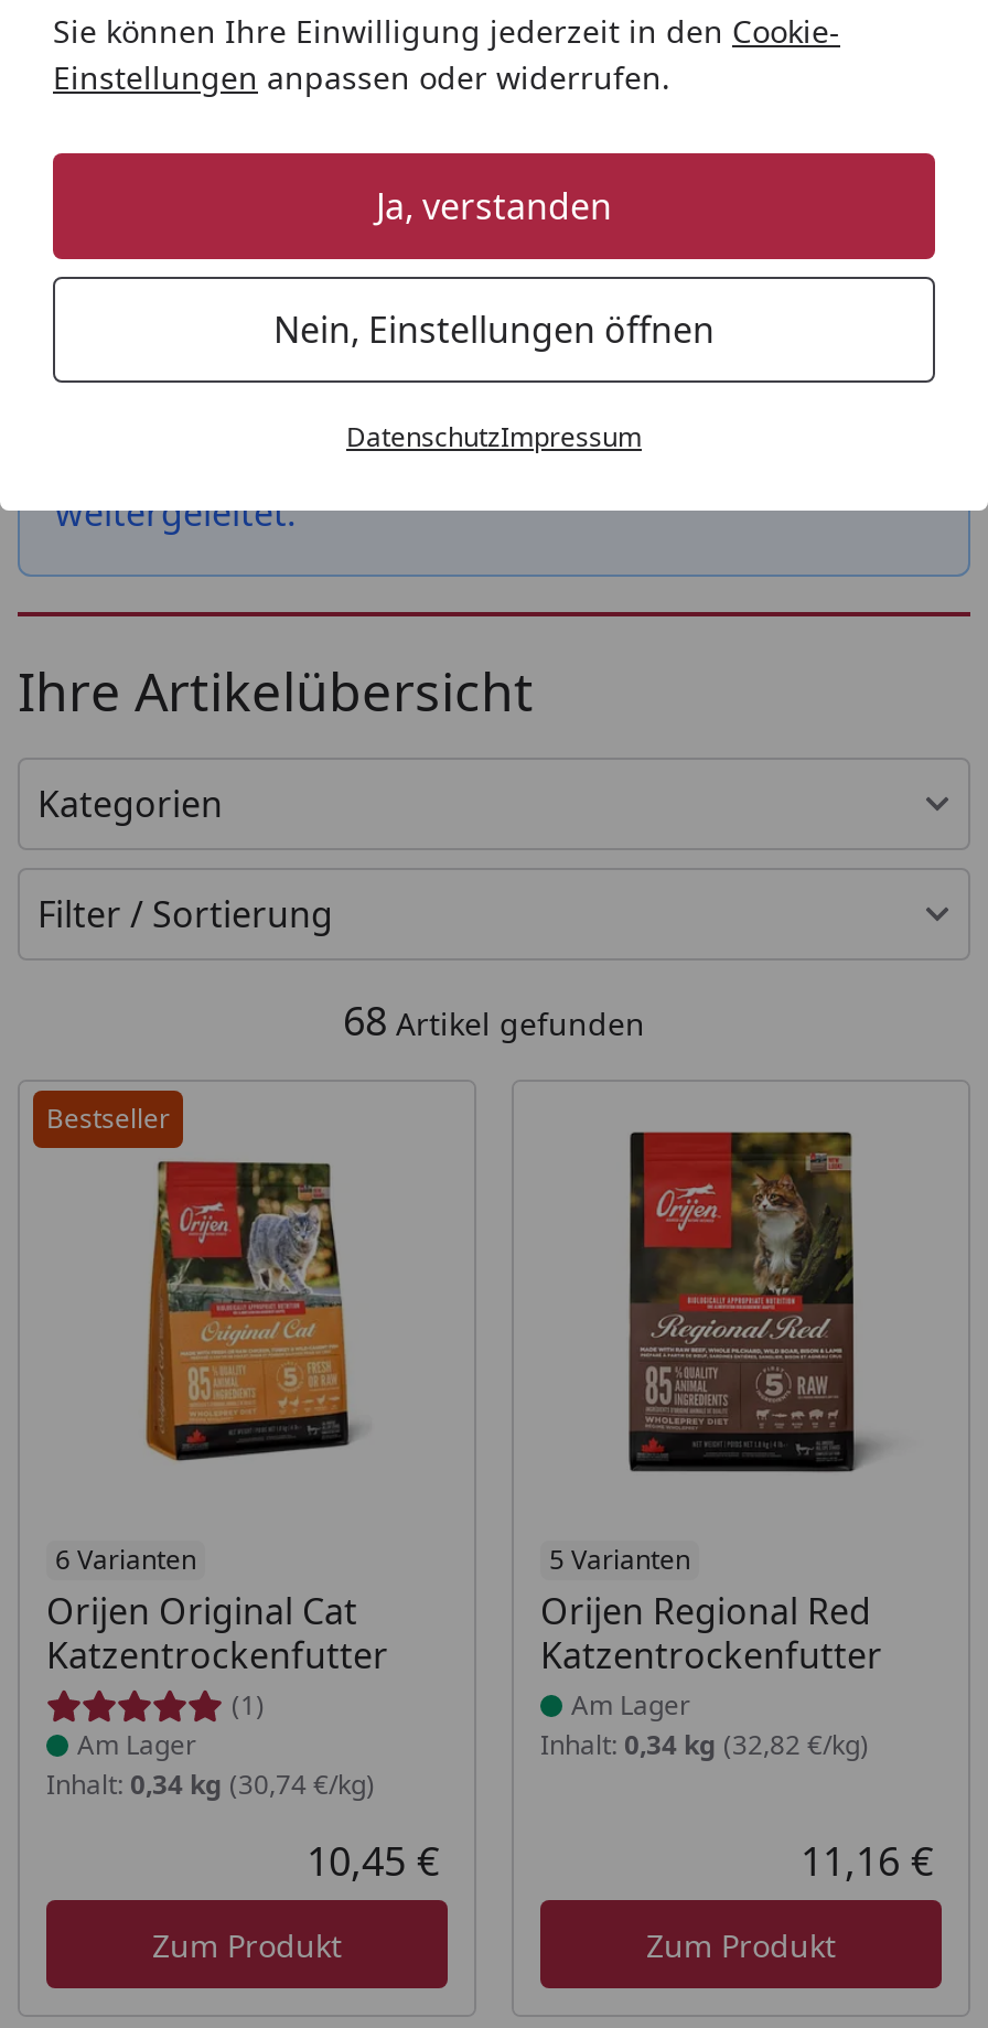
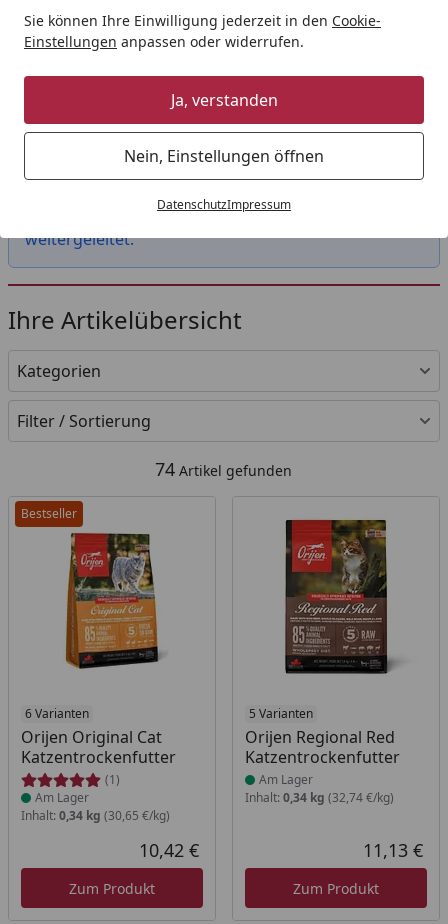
[343,994,645,1047] 68 Artikel gefunden -> [155,457,292,481] 74 Artikel gefunden
[540,1726,869,1763] Inhalt: 0,34 kg (32,82 €/kg) -> [245,789,394,806] Inhalt: 0,34 kg (32,74 €/kg)
[46,1766,375,1803] Inhalt: 0,34 kg (30,74 €/kg) -> [21,807,170,824] Inhalt: 0,34 kg (30,65 €/kg)
[307,1834,439,1887] 10,45 € -> [139,838,199,862] 10,42 €
[800,1834,933,1887] 11,16 € -> [363,838,423,862] 11,13 €

